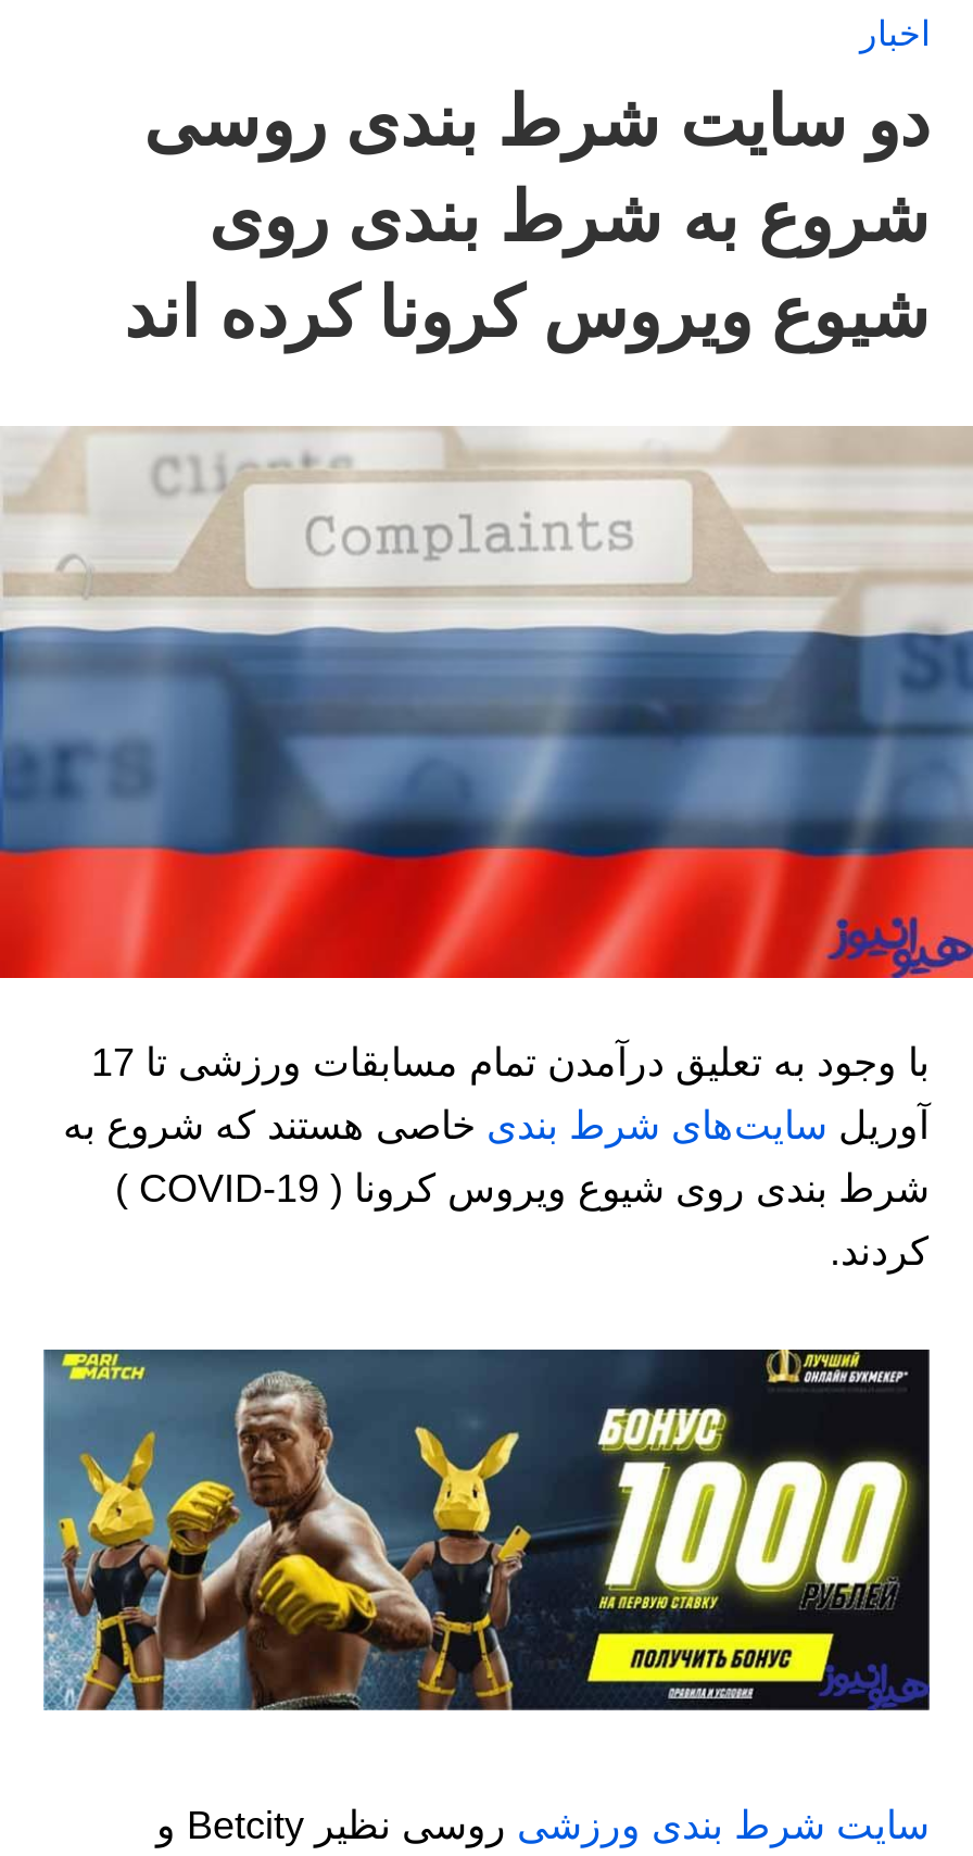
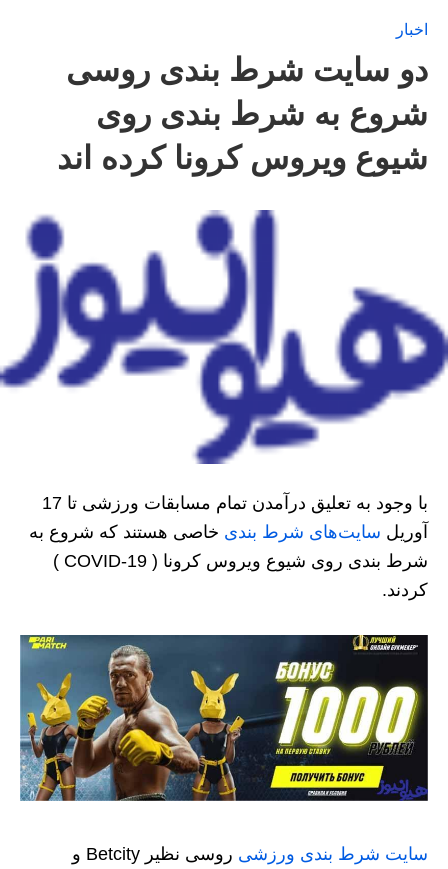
[7,426,966,980] [image] -> [3,209,445,465] [image]

